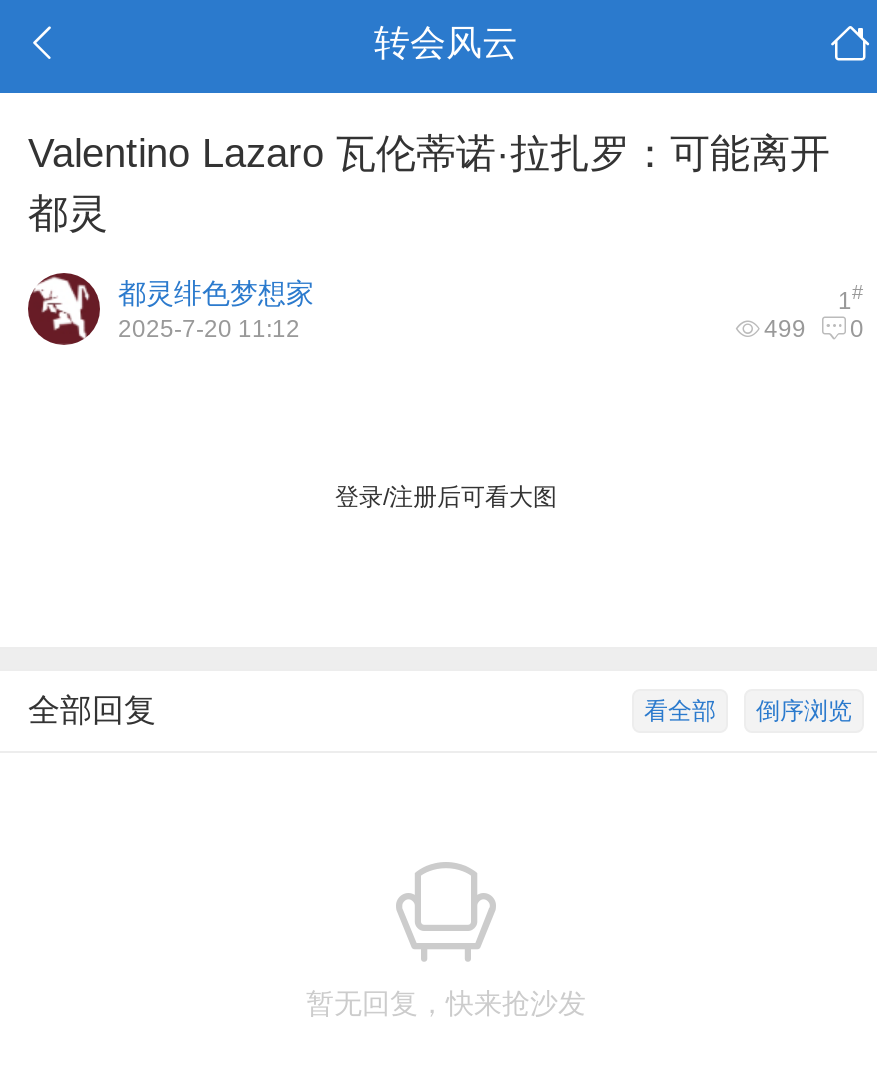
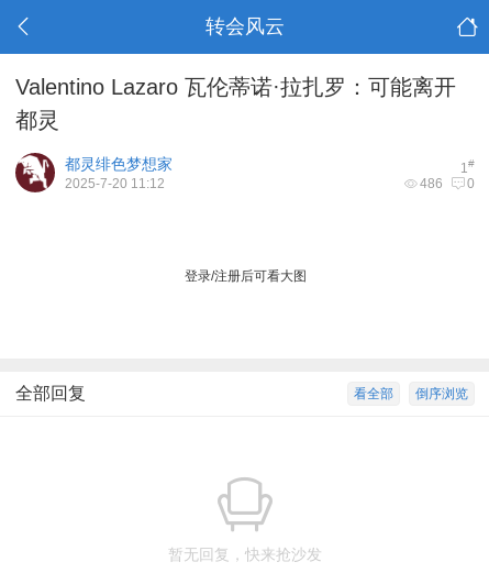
[764,315,864,343] 499 0 -> [420,176,475,191] 486 0

